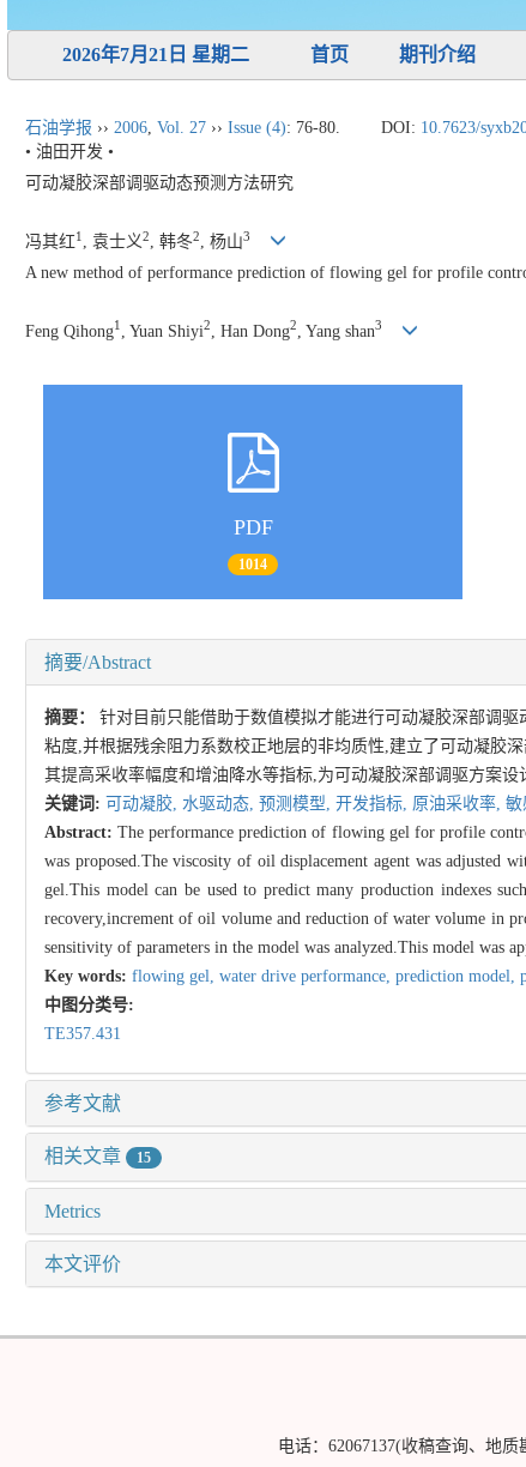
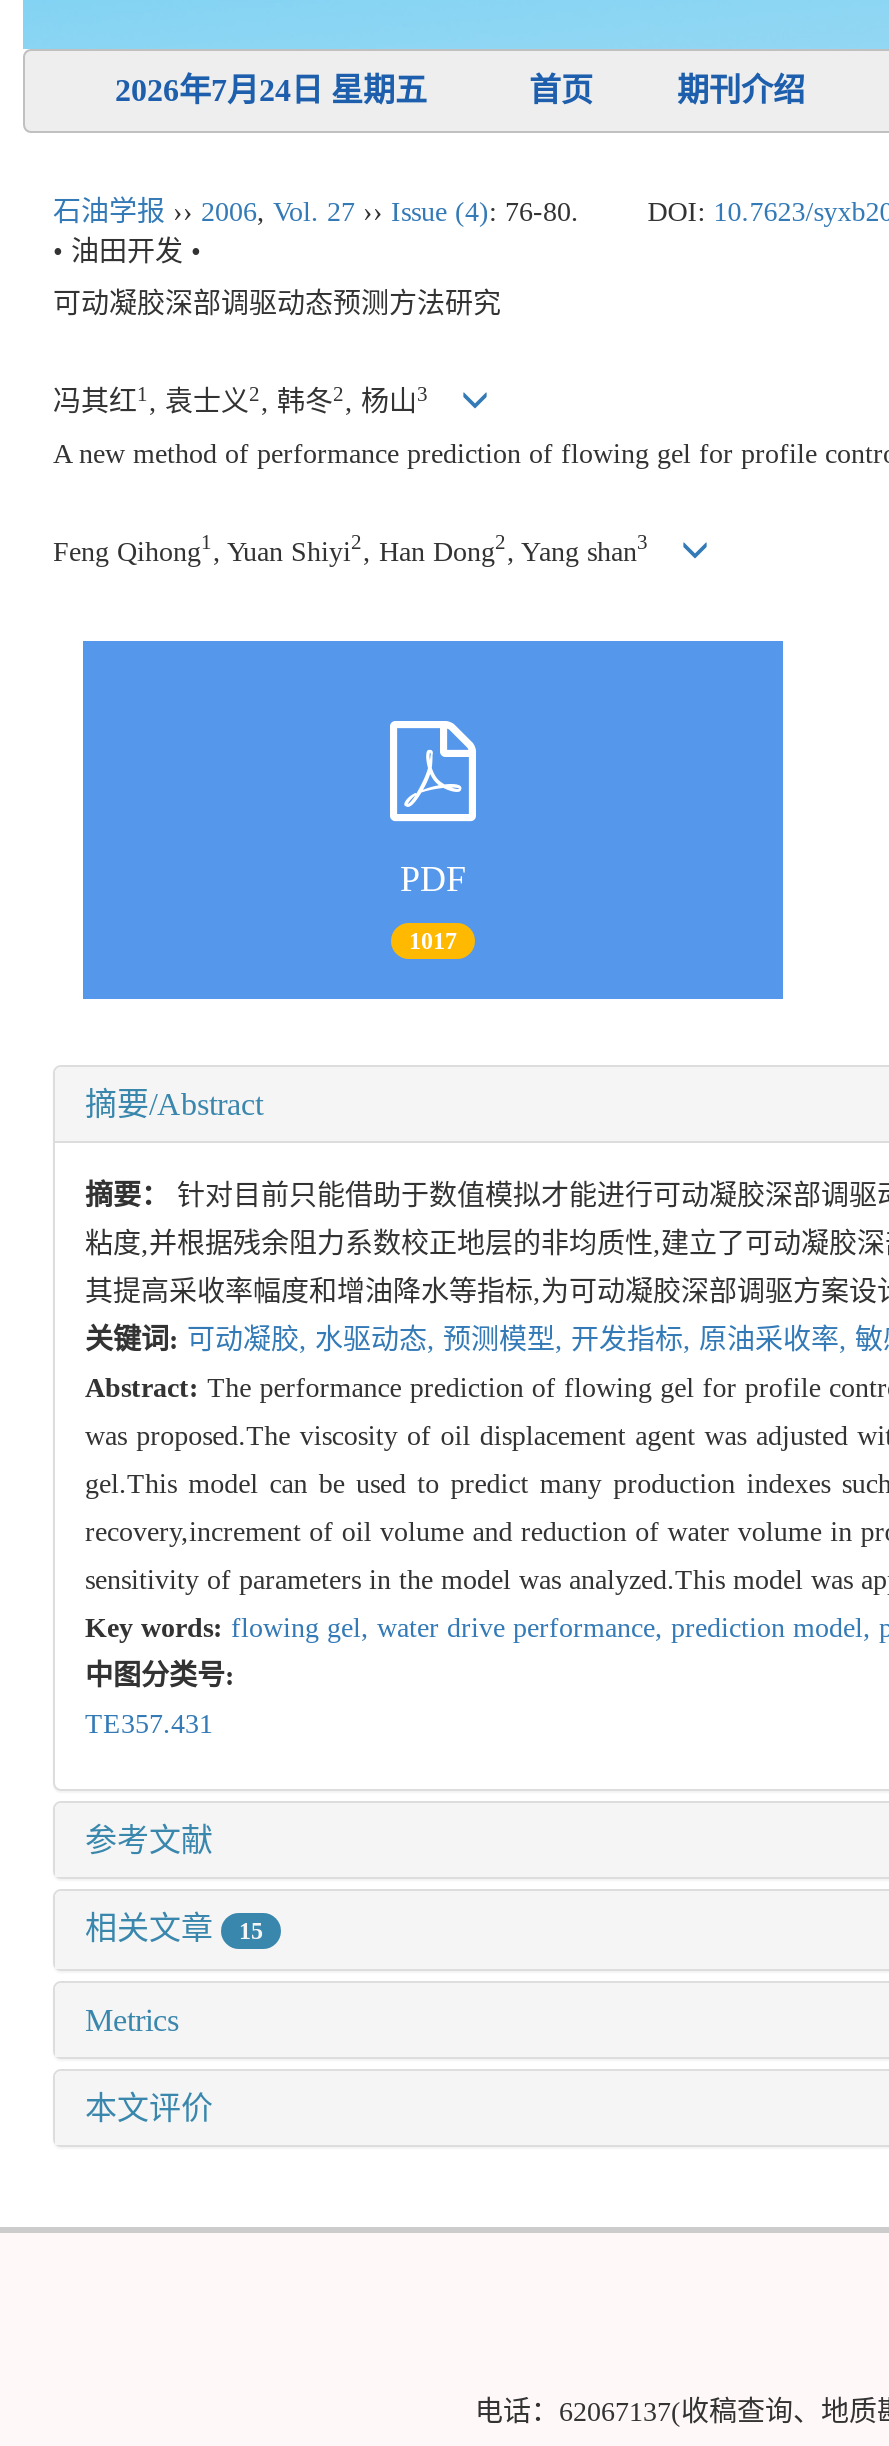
[62,44,249,65] 2026年7月21日 星期二 -> [115,73,427,107] 2026年7月24日 星期五
[238,556,267,572] 1014 -> [409,926,457,954] 1017

